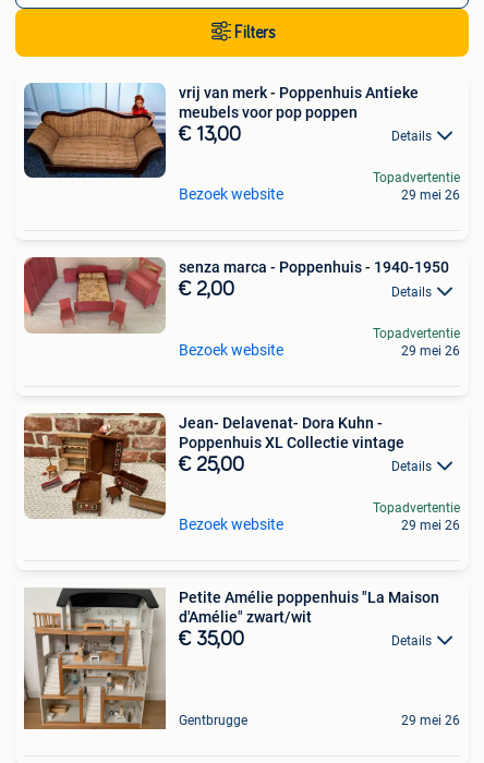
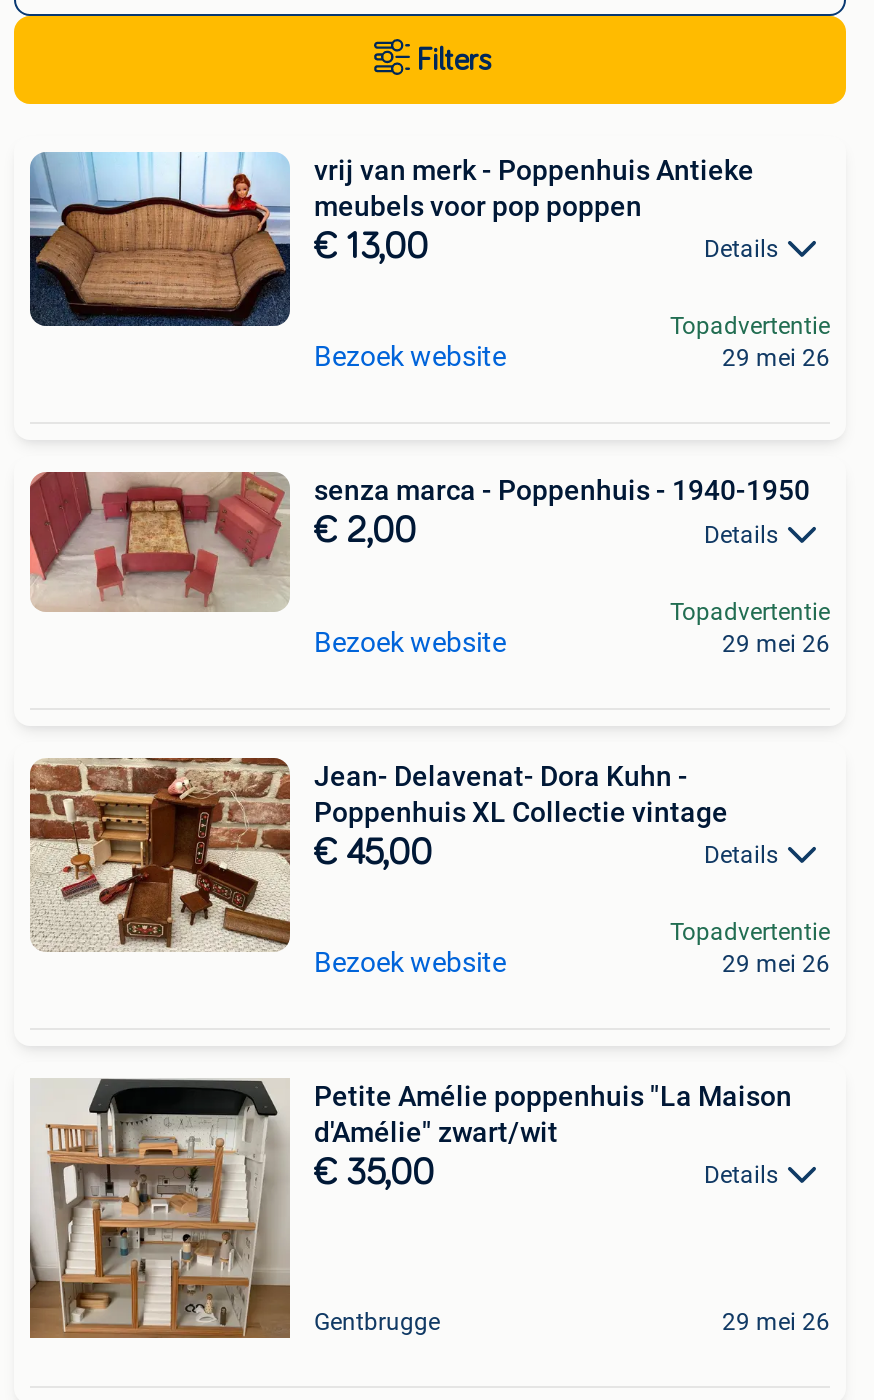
[179,455,244,475] € 25,00 -> [314,835,432,871] € 45,00

